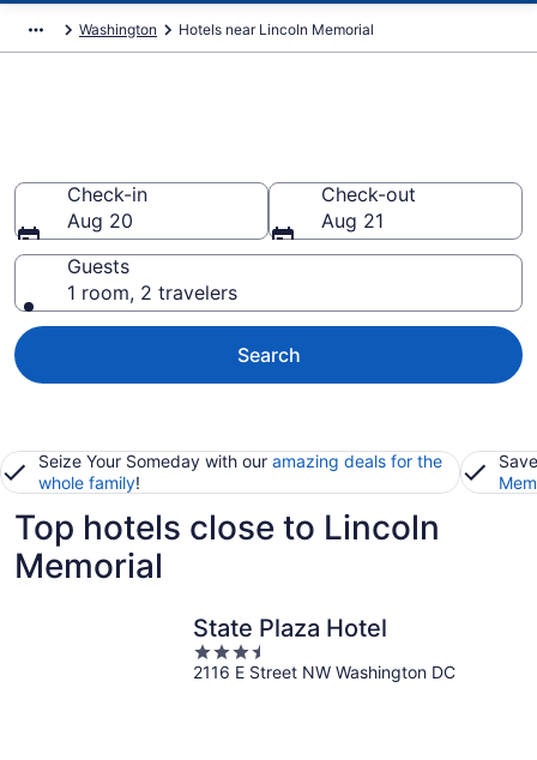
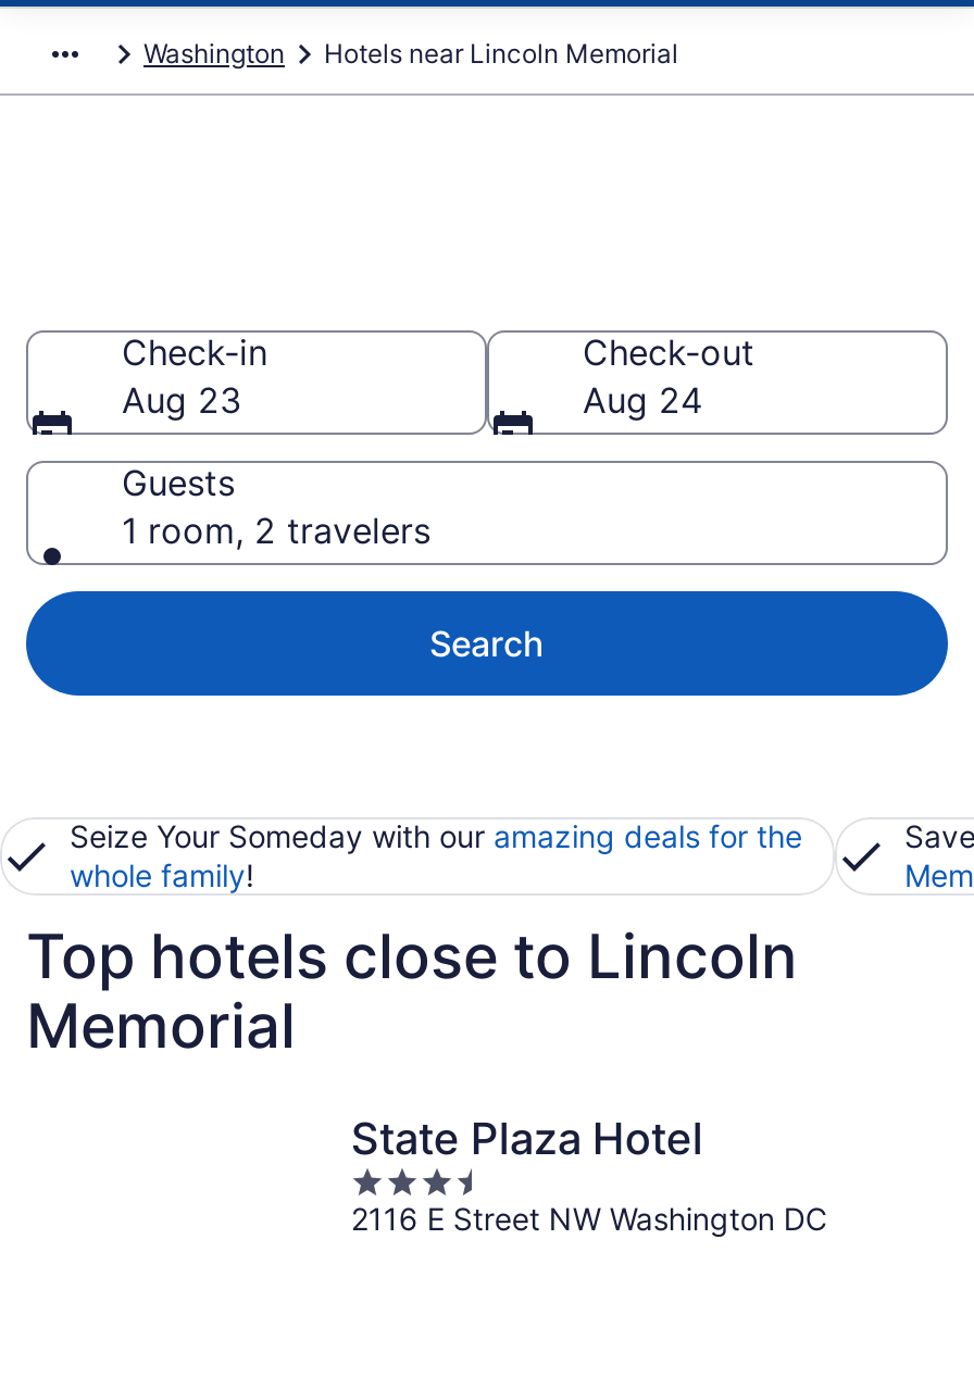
[67,209,133,233] Aug 20 -> [122,378,241,422] Aug 23
[321,209,384,233] Aug 21 -> [583,378,702,422] Aug 24

